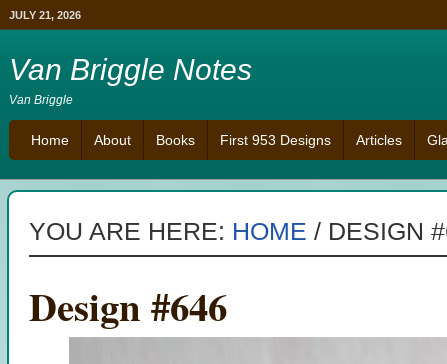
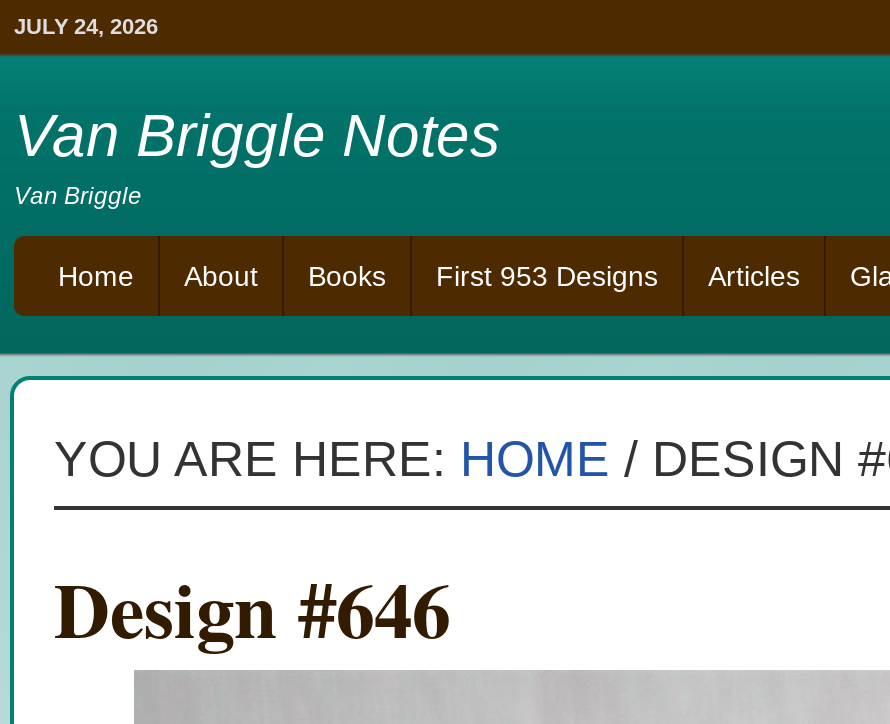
[9,9,81,21] JULY 21, 2026 -> [14,14,158,38] JULY 24, 2026

